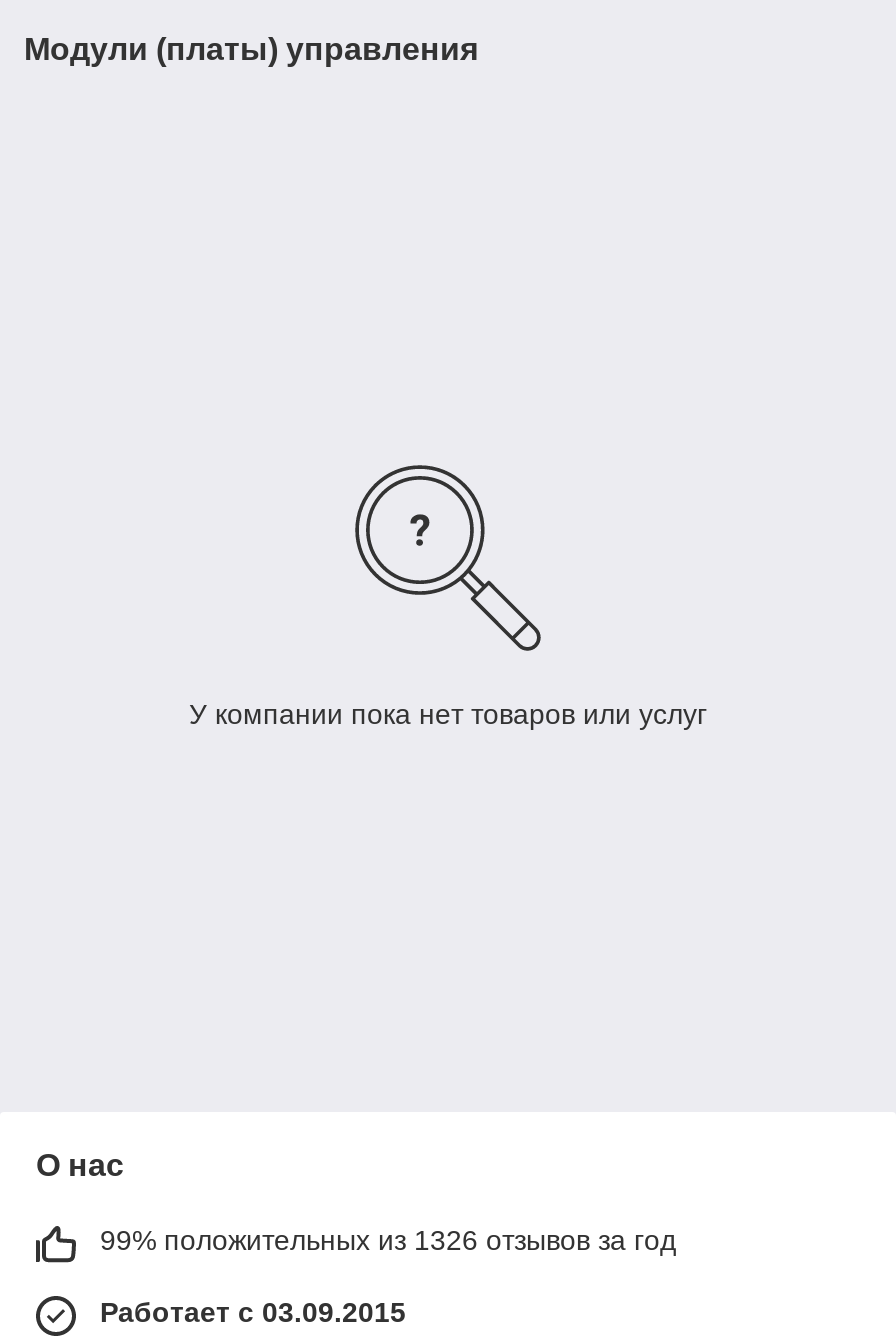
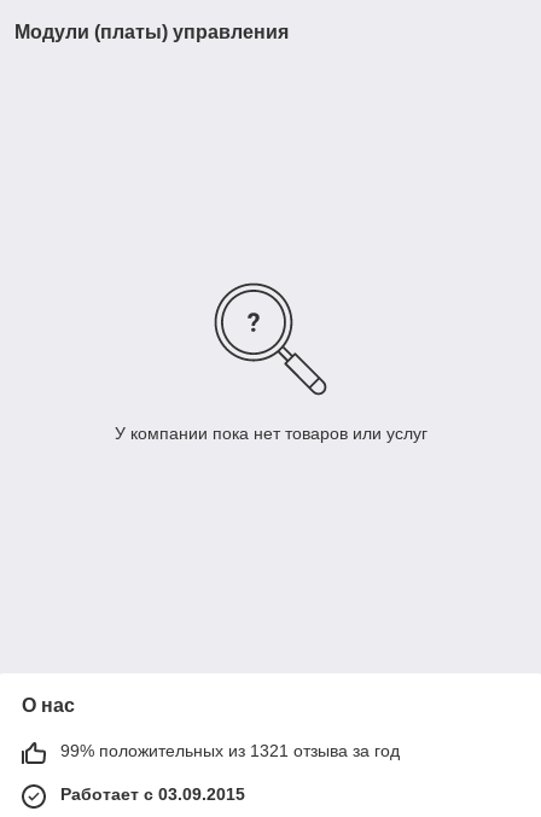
[100,1225,676,1257] 99% положительных из 1326 отзывов за год -> [60,742,400,761] 99% положительных из 1321 отзыва за год

